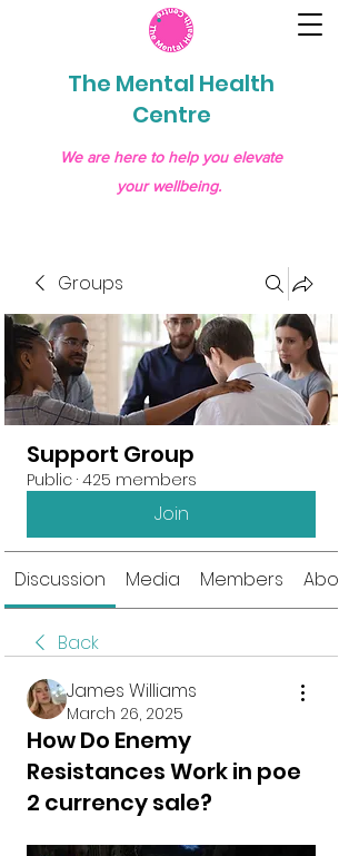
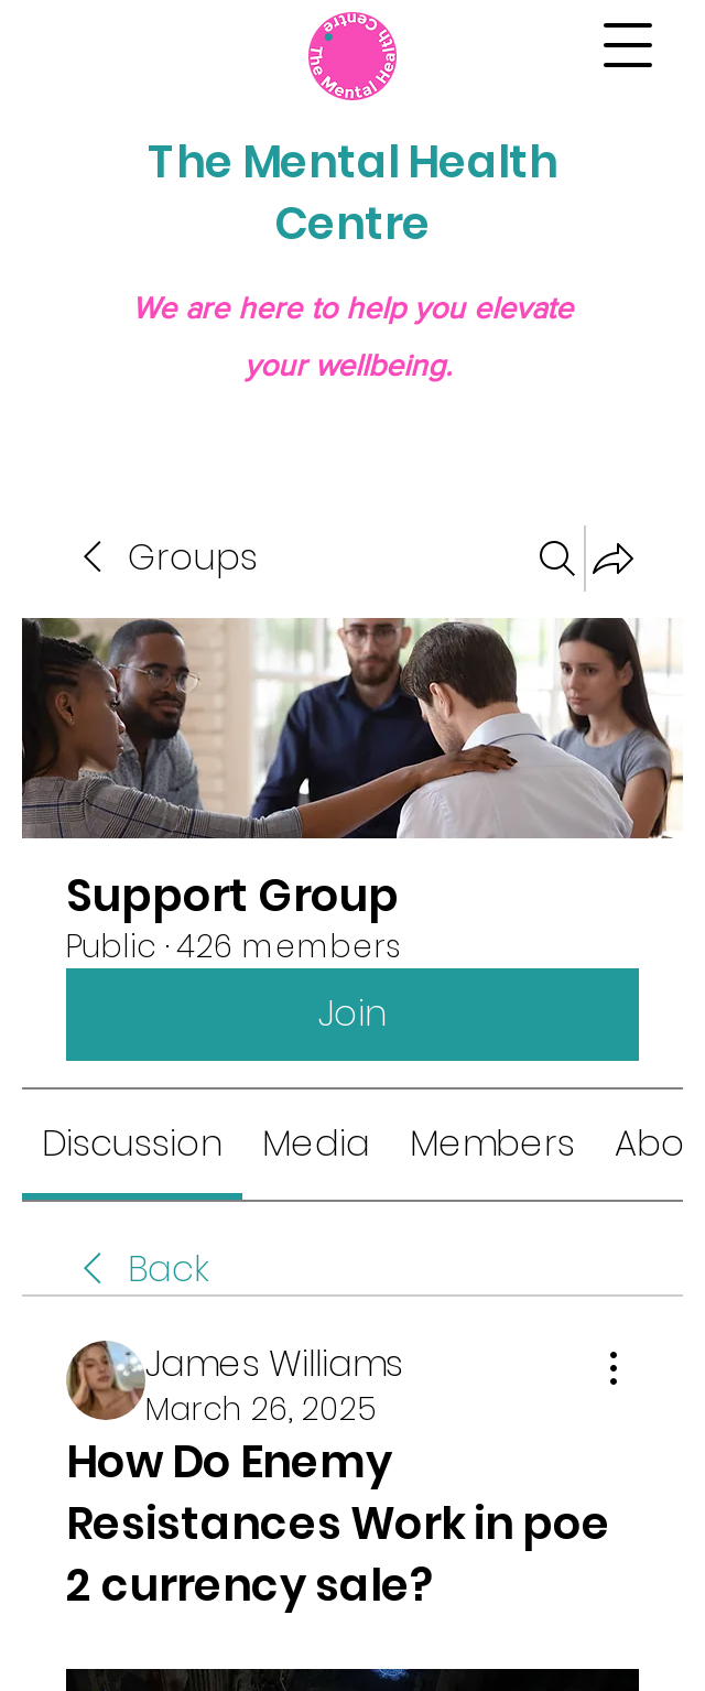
[27,469,197,491] Public 425 members -> [66,924,403,968] Public 426 members

